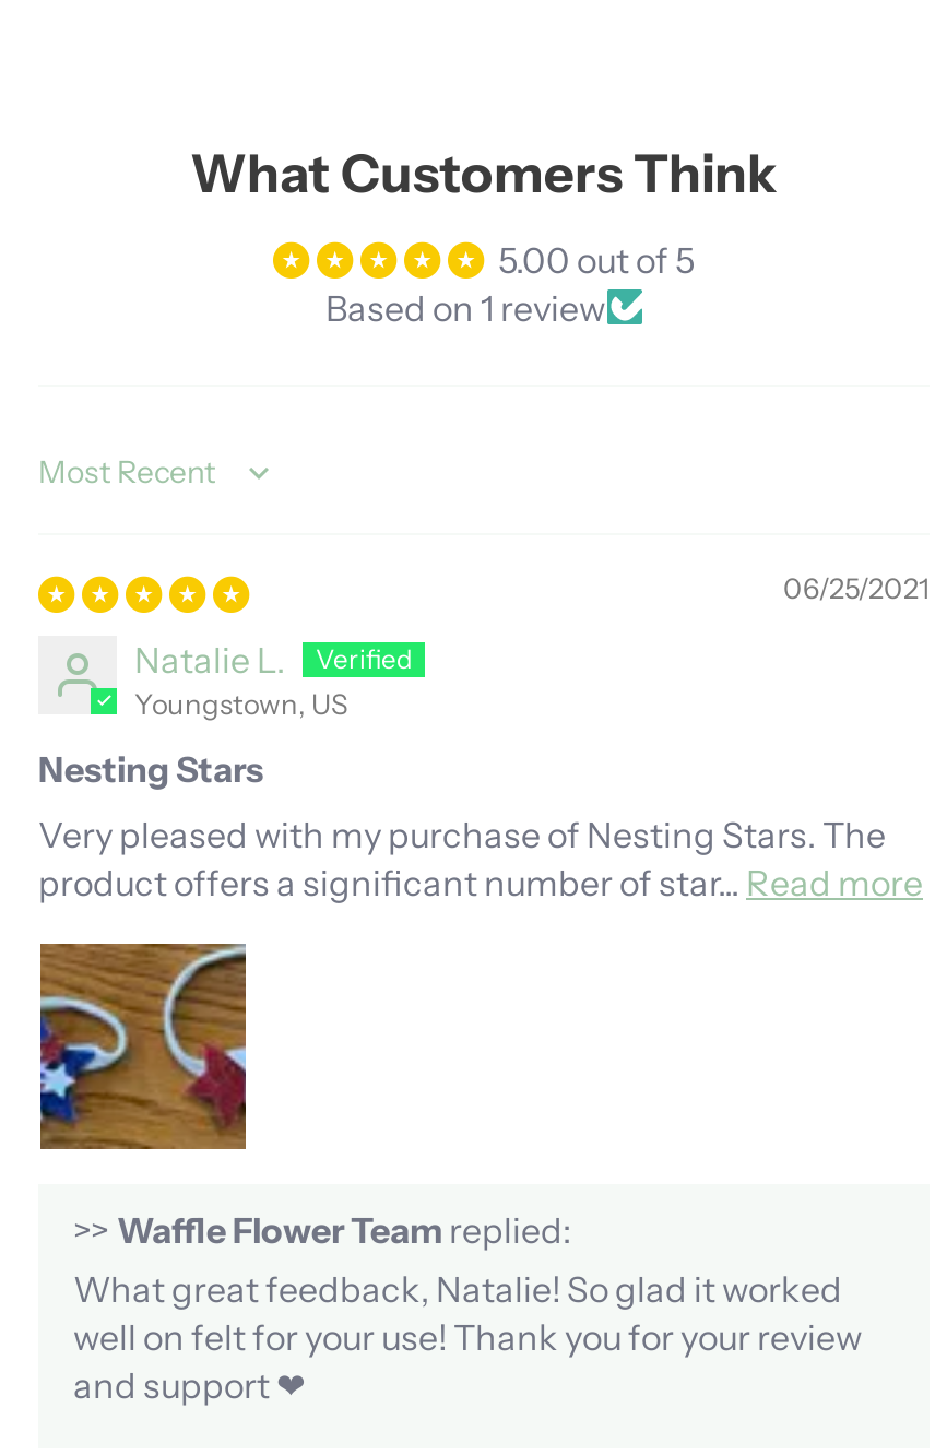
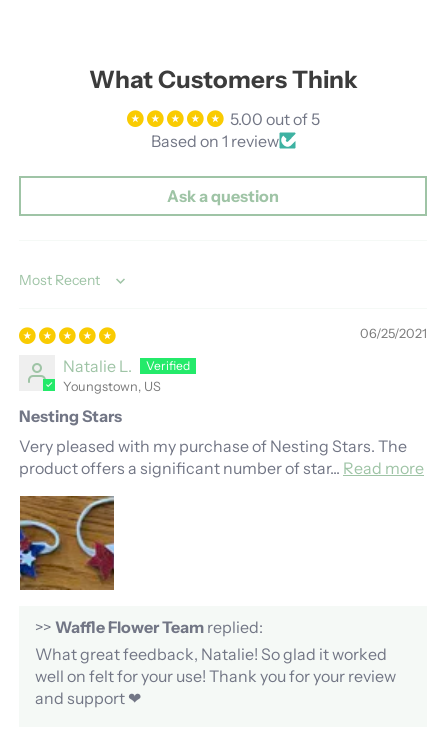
none -> [167,186,279,206] Ask a question

